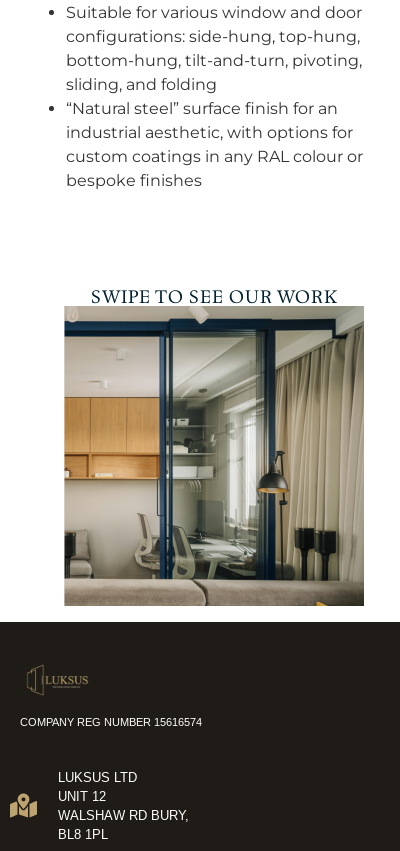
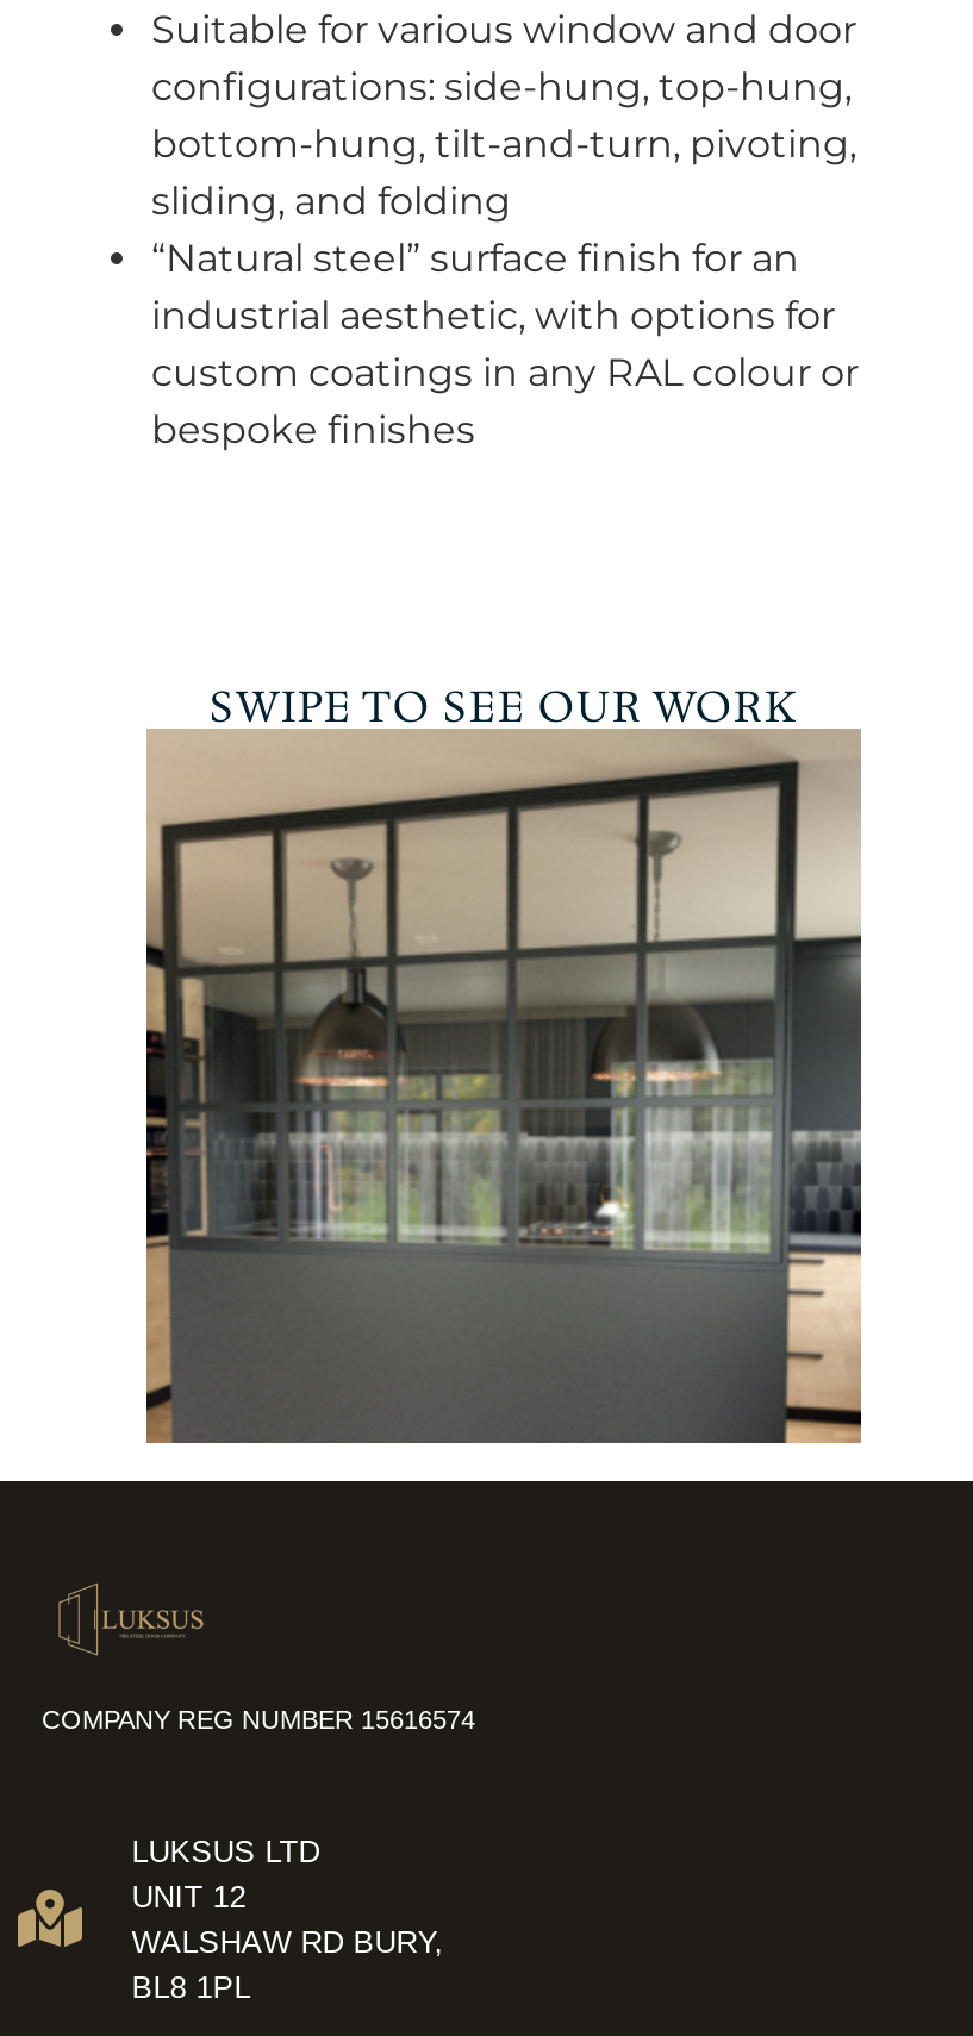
[63,307,365,607] [image] -> [144,733,863,1445] [image]

